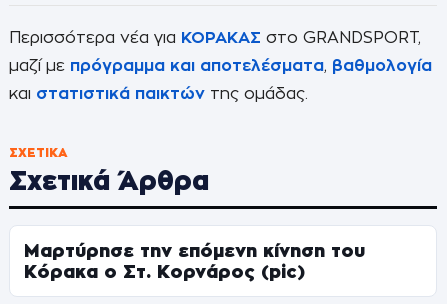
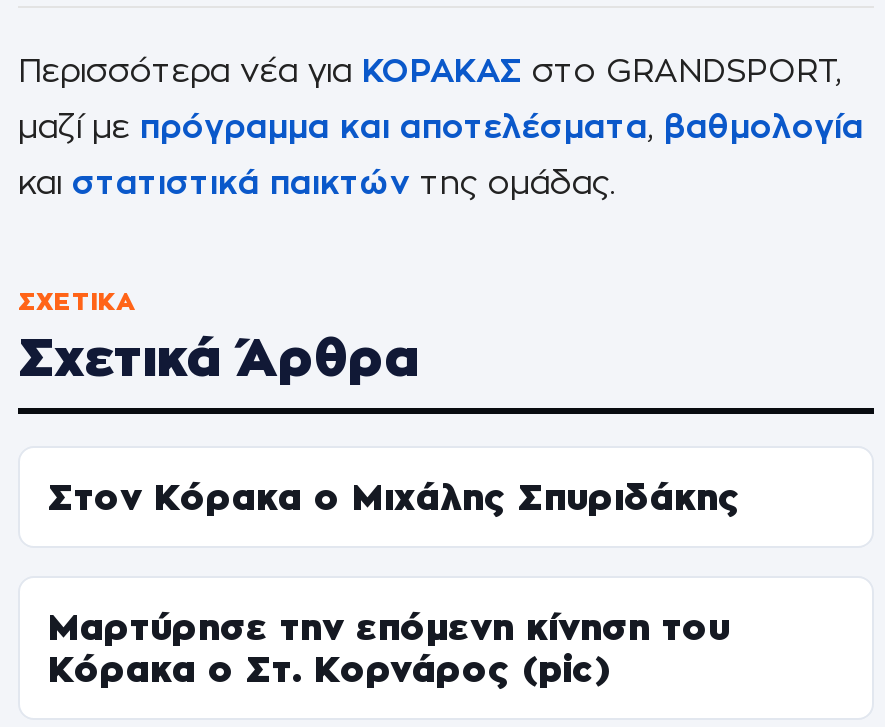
none -> [48,478,740,516] Στον Κόρακα ο Μιχάλης Σπυριδάκης

